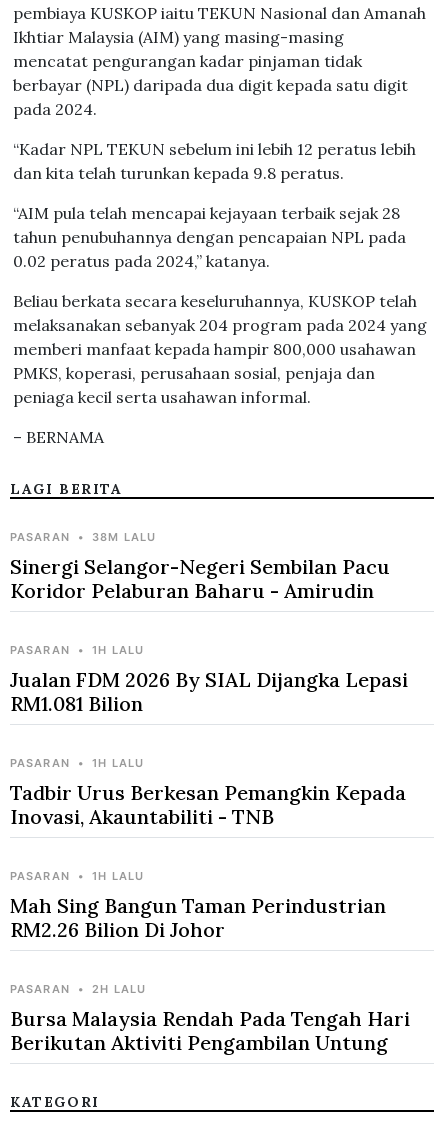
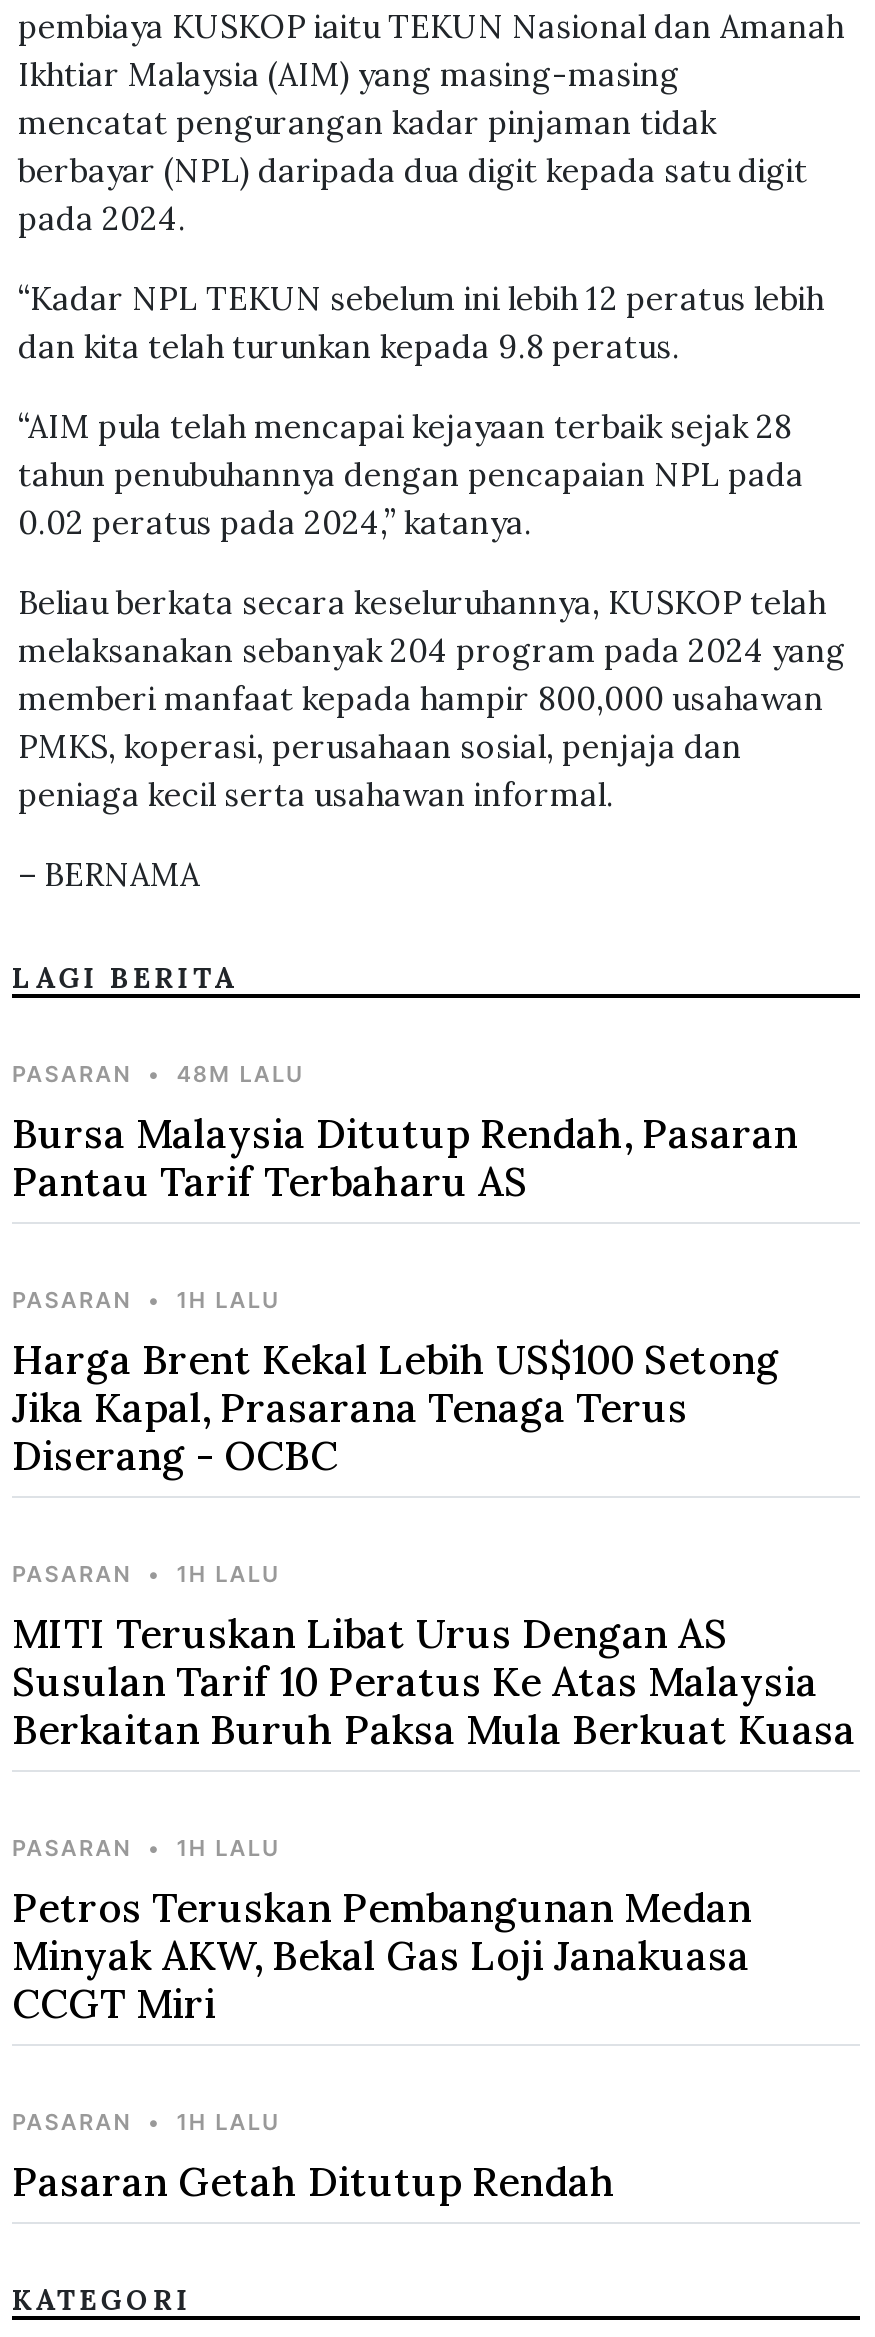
[10,530,390,603] PASARAN • 38M LALU | Sinergi Selangor-Negeri Sembilan Pacu | Koridor Pelaburan Baharu - Amirudin -> [12,1060,798,1206] PASARAN • 48M LALU | Bursa Malaysia Ditutup Rendah, Pasaran | Pantau Tarif Terbaharu AS
[10,667,408,716] Jualan FDM 2026 By SIAL Dijangka Lepasi | RM1.081 Bilion -> [12,1334,780,1480] Harga Brent Kekal Lebih US$100 Setong | Jika Kapal, Prasarana Tenaga Terus | Diserang - OCBC
[10,780,406,829] Tadbir Urus Berkesan Pemangkin Kepada | Inovasi, Akauntabiliti - TNB -> [12,1608,856,1754] MITI Teruskan Libat Urus Dengan AS | Susulan Tarif 10 Peratus Ke Atas Malaysia | Berkaitan Buruh Paksa Mula Berkuat Kuasa
[10,893,386,942] Mah Sing Bangun Taman Perindustrian | RM2.26 Bilion Di Johor -> [12,1882,752,2028] Petros Teruskan Pembangunan Medan | Minyak AKW, Bekal Gas Loji Janakuasa | CCGT Miri
[10,982,410,1055] PASARAN • 2H LALU | Bursa Malaysia Rendah Pada Tengah Hari | Berikutan Aktiviti Pengambilan Untung -> [12,2108,616,2206] PASARAN • 1H LALU | Pasaran Getah Ditutup Rendah

